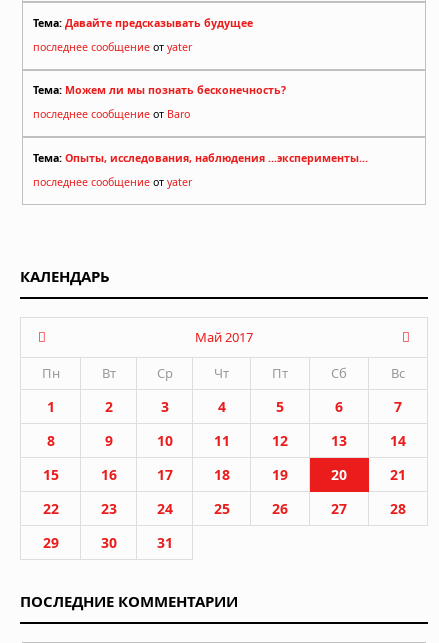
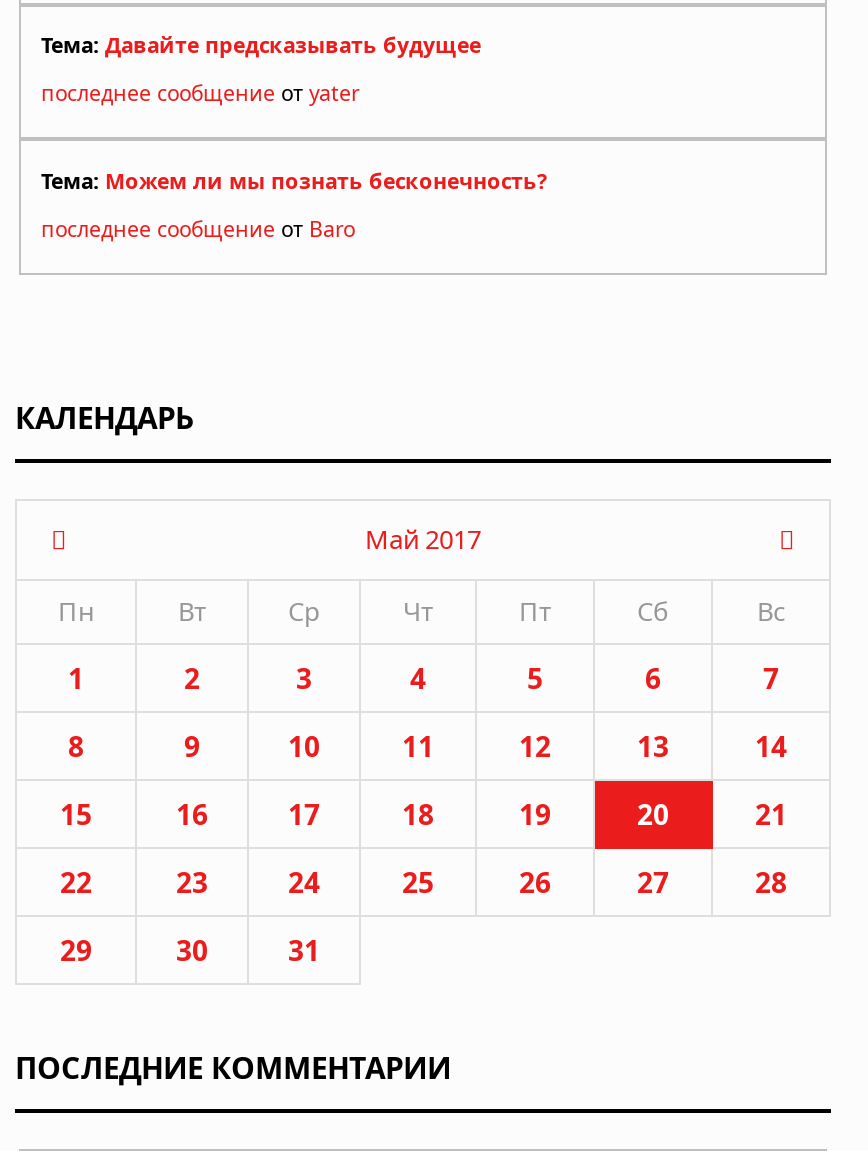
[33,151,368,189] Тема: Опыты, исследования, наблюдения ...эксперименты... | последнее сообщение от yater -> none

